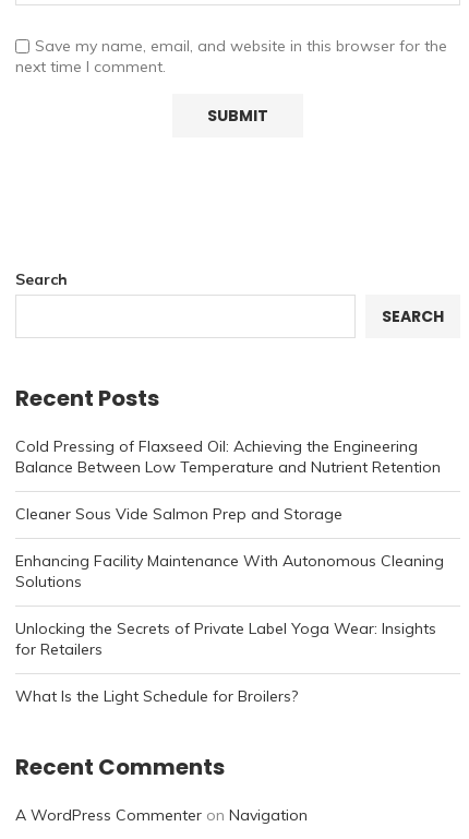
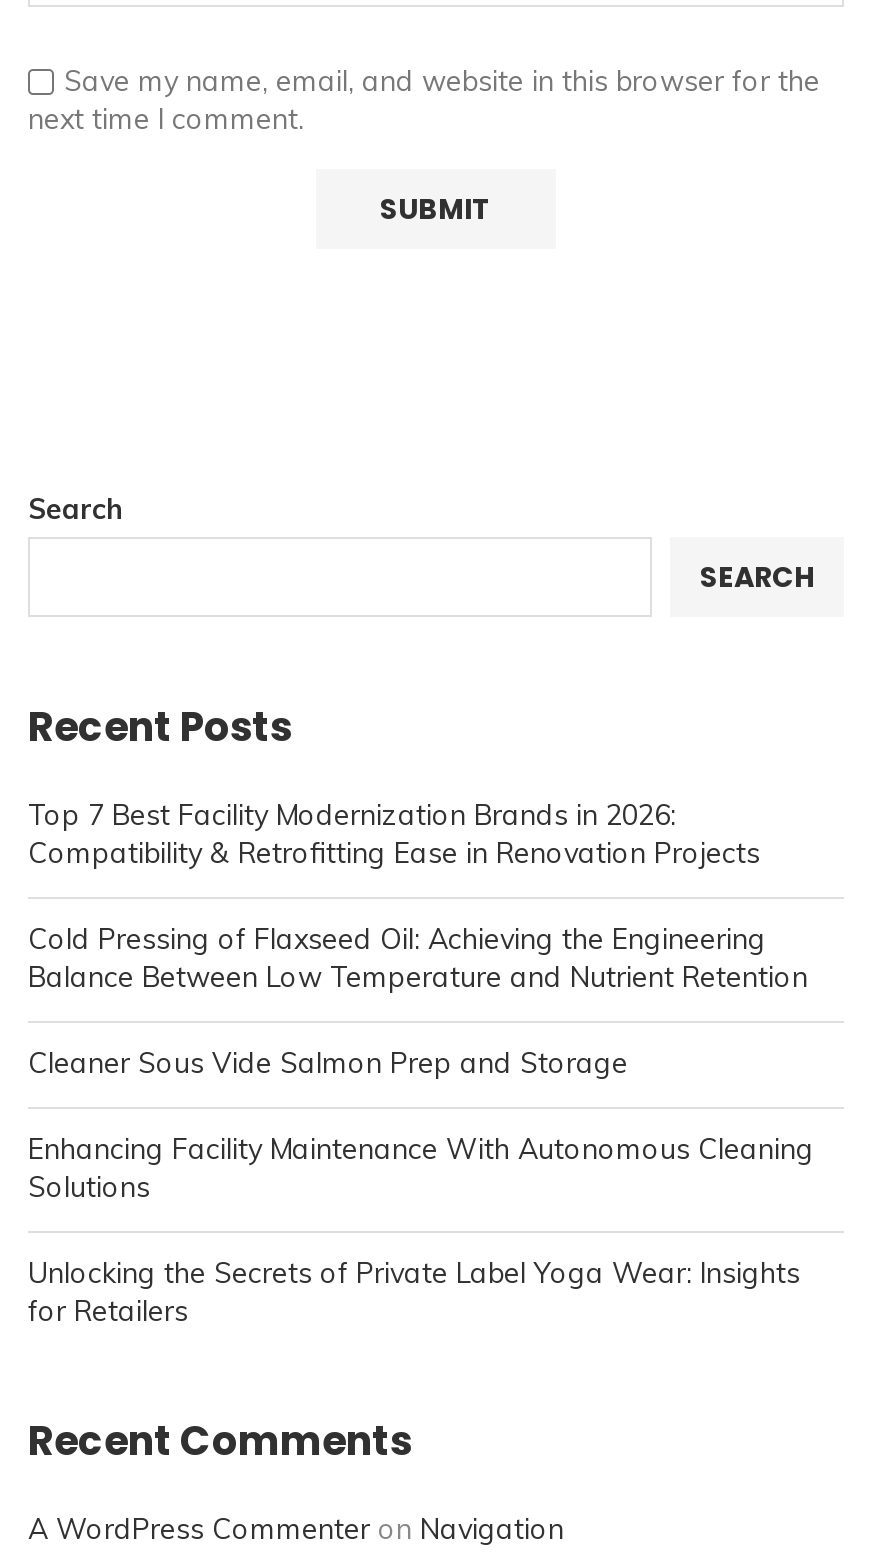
none -> [28,798,760,872] Top 7 Best Facility Modernization Brands in 2026: | Compatibility & Retrofitting Ease in Renovation Projects
moved [15,437,444,659] -> [28,922,814,1330]: Cold Pressing of Flaxseed Oil: Achieving the Engineering | Balance Between Low Temperature and Nutrient Retention | Cleaner Sous Vide Salmon Prep and Storage | Enhancing Facility Maintenance With Autonomous Cleaning | Solutions | Unlocking the Secrets of Private Label Yoga Wear: Insights | for Retailers
[15,687,298,706] What Is the Light Schedule for Broilers? -> none

